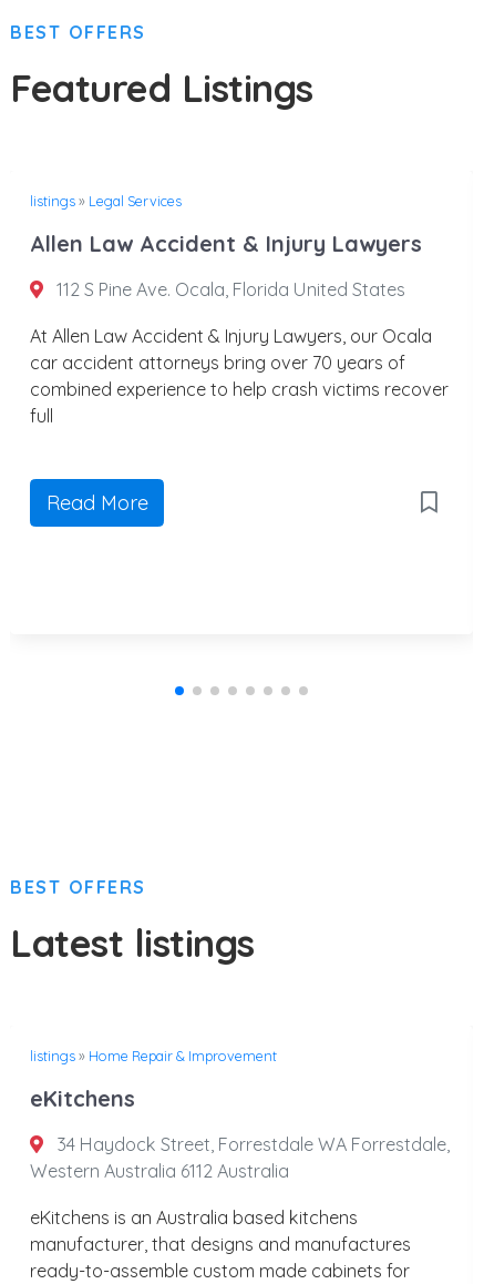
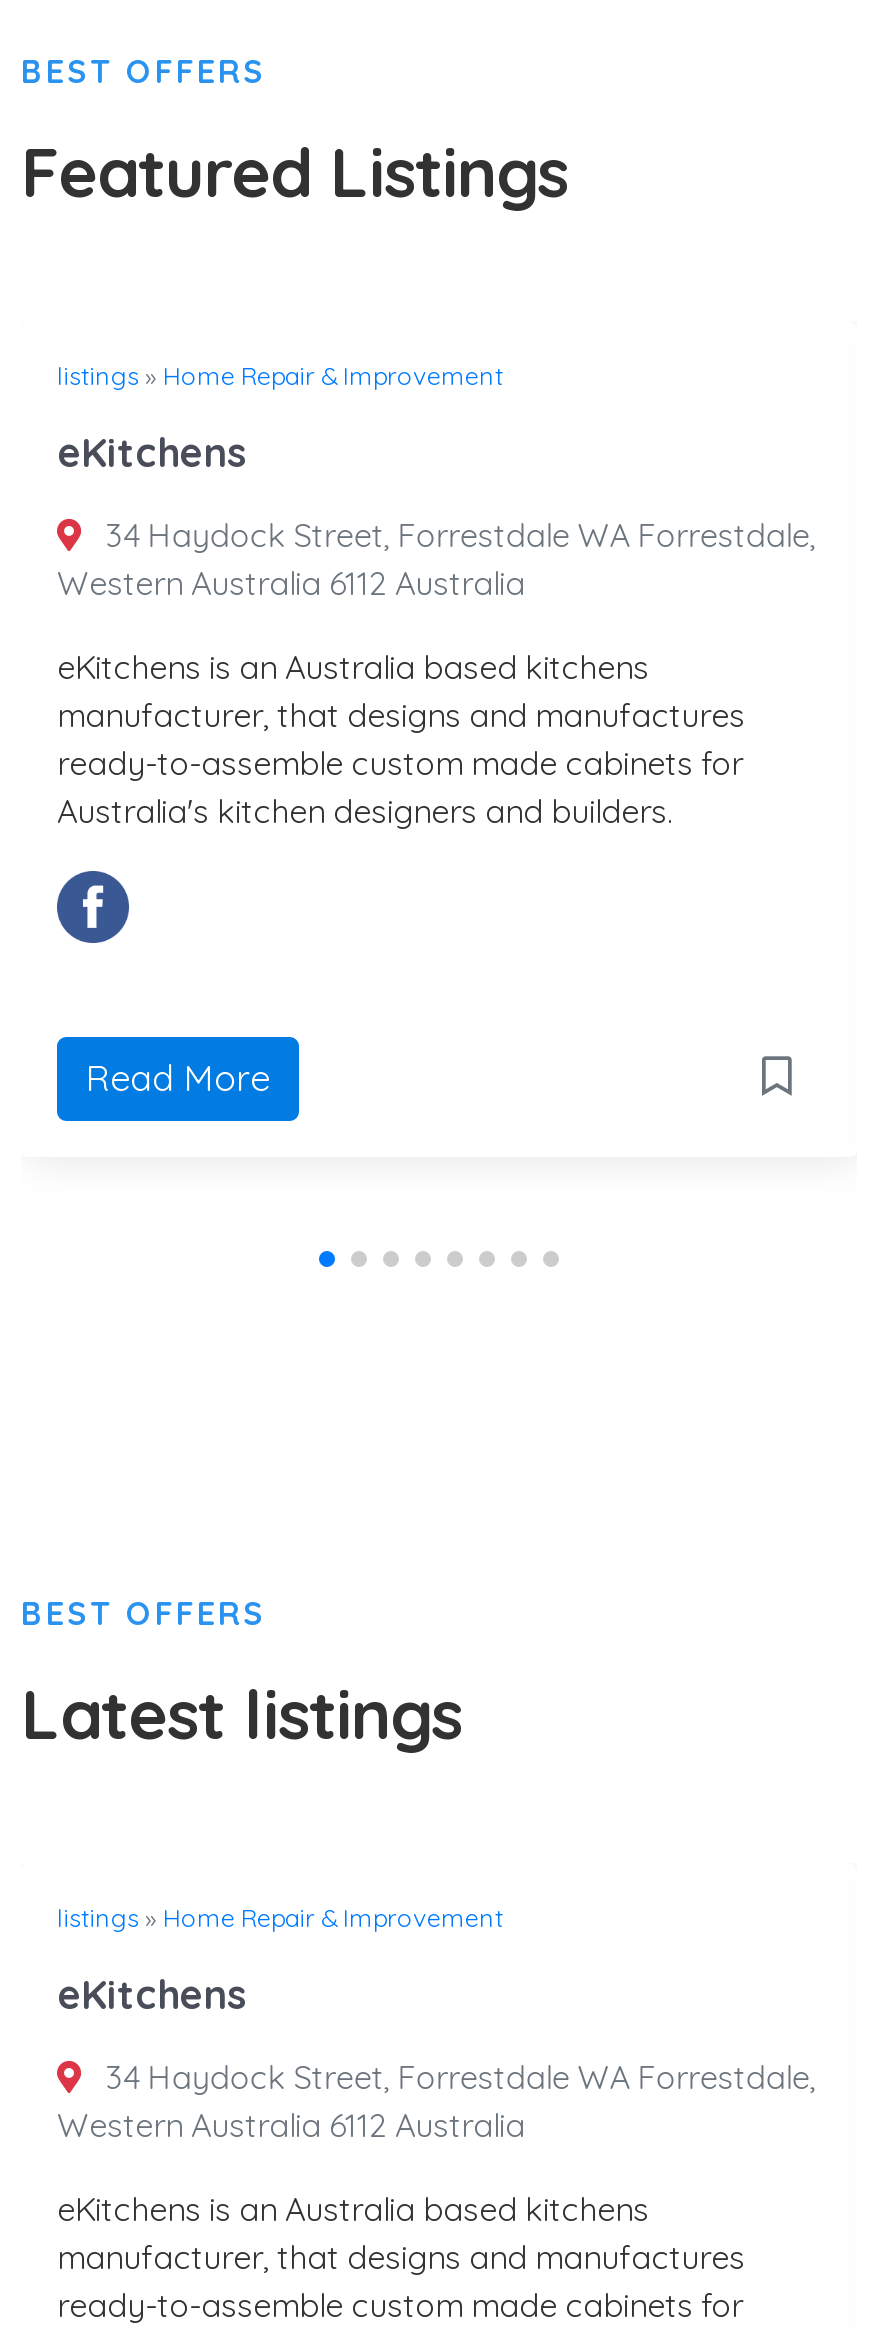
[30,192,182,210] listings» Legal Services -> [57,359,503,391] listings» Home Repair & Improvement
[30,230,422,257] Allen Law Accident & Injury Lawyers -> [57,427,247,477] eKitchens
[52,278,406,301] 112 S Pine Ave. Ocala, Florida United States -> [57,515,815,603] 34 Haydock Street, Forrestdale WA Forrestdale, | Western Australia 6112 Australia
[30,325,449,427] At Allen Law Accident & Injury Lawyers, our Ocala | car accident attorneys bring over 70 years of | combined experience to help crash victims recover | full -> [57,647,745,831] eKitchens is an Australia based kitchens | manufacturer, that designs and manufactures | ready-to-assemble custom made cabinets for | Australia's kitchen designers and builders.
moved [46,490,148,515] -> [86,1056,270,1102]: Read More

